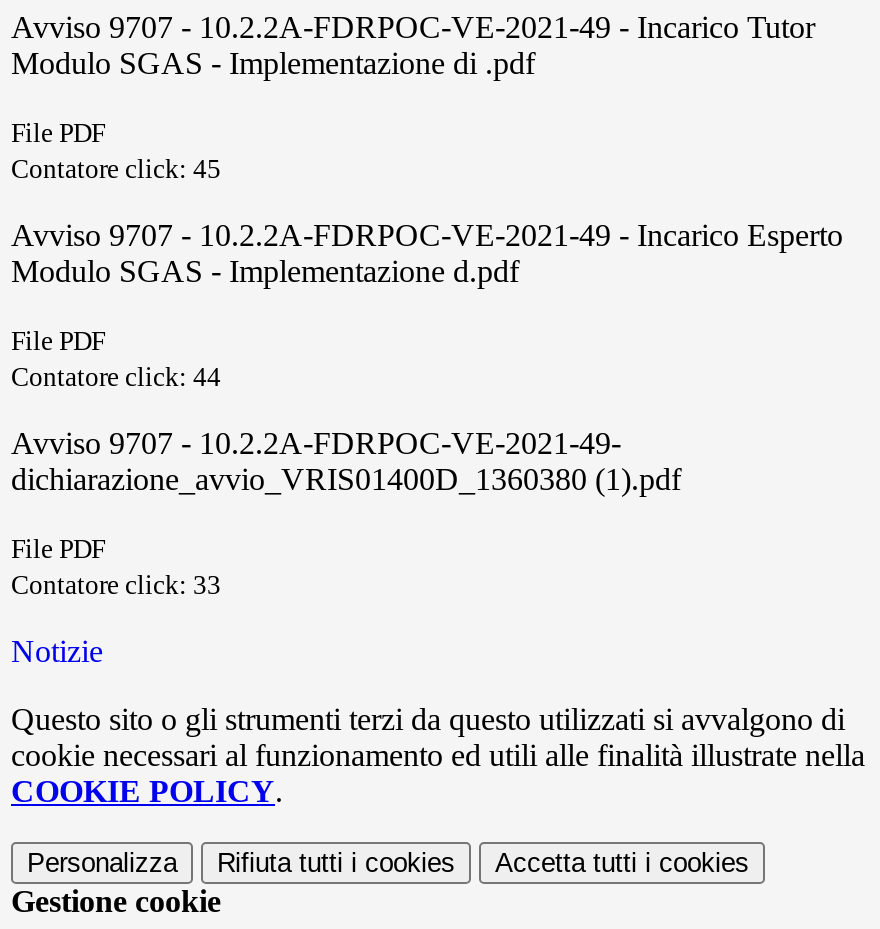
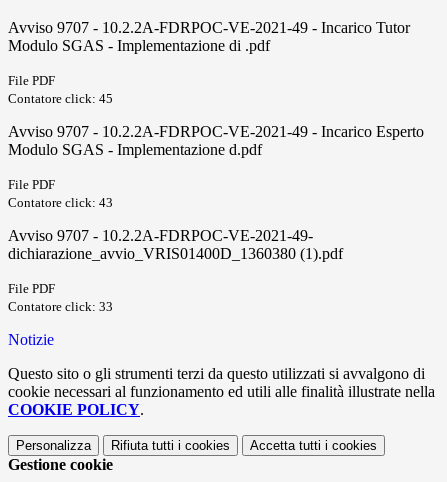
[11,362,221,392] Contatore click: 44 -> [8,195,113,210] Contatore click: 43

